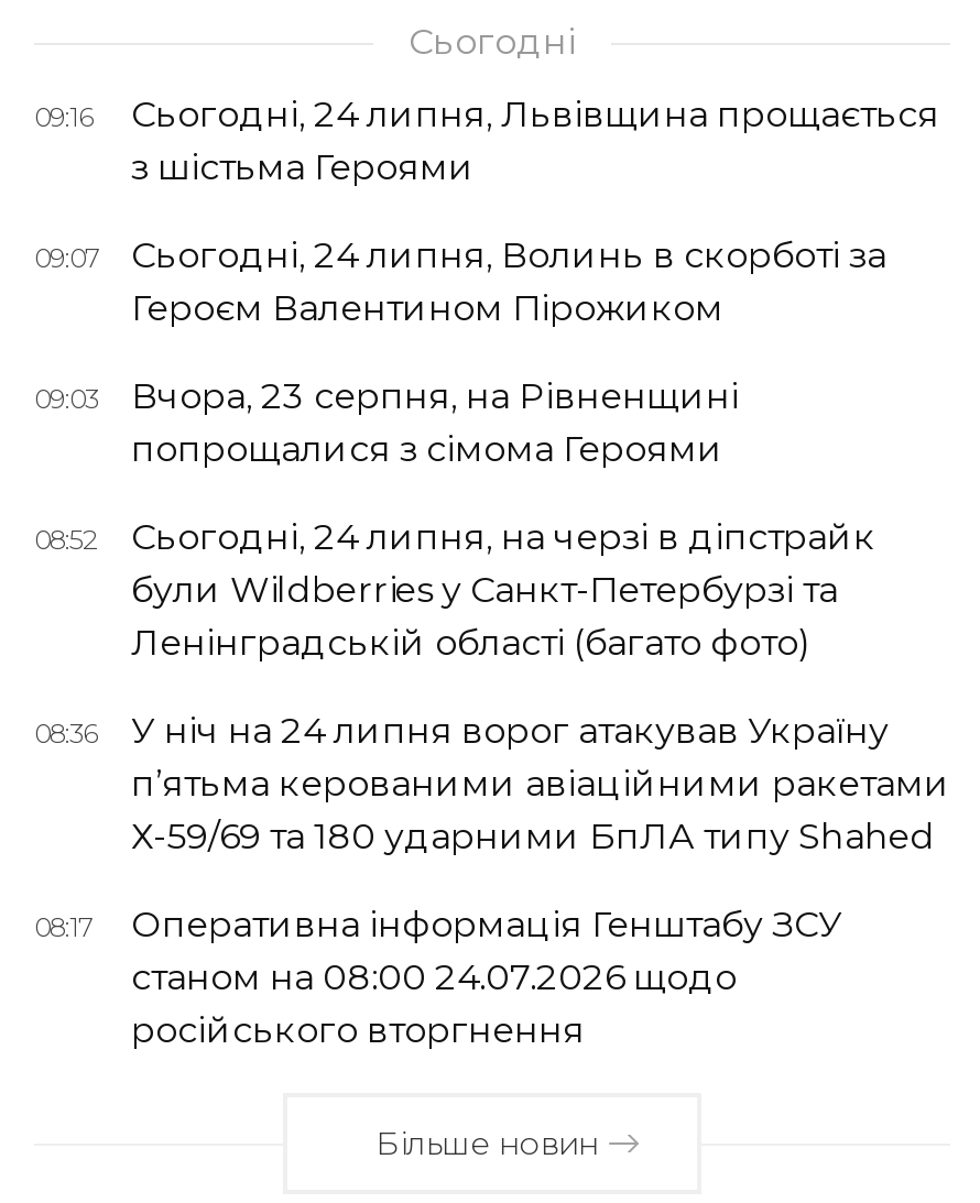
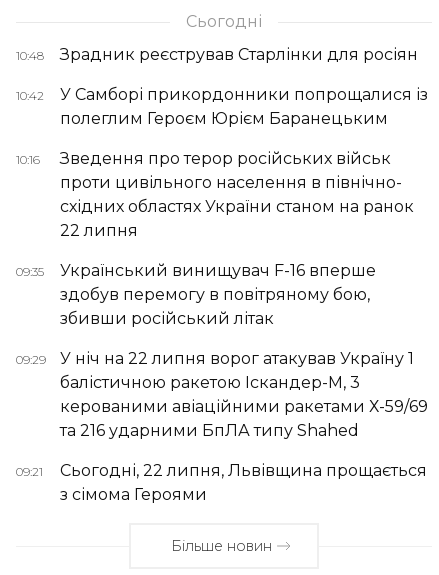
[34,94,939,189] 09:16 | Сьогодні, 24 липня, Львівщина прощається | з шістьма Героями -> [16,45,418,64] 10:48 | Зрадник реєстрував Старлінки для росіян
[34,235,886,330] 09:07 | Сьогодні, 24 липня, Волинь в скорботі за | Героєм Валентином Пірожиком -> [16,85,428,128] 10:42 | У Самборі прикордонники попрощалися із | полеглим Героєм Юрієм Баранецьким
[34,376,739,470] 09:03 | Вчора, 23 серпня, на Рівненщині | попрощалися з сімома Героями -> [16,149,414,240] 10:16 | Зведення про терор російських військ | проти цивільного населення в північно- | східних областях України станом на ранок | 22 липня
[34,517,875,664] 08:52 | Сьогодні, 24 липня, на черзі в діпстрайк | були Wildberries у Санкт-Петербурзі та | Ленінградській області (багато фото) -> [16,261,376,328] 09:35 | Український винищувач F-16 вперше | здобув перемогу в повітряному бою, | збивши російський літак
[34,710,950,858] 08:36 | У ніч на 24 липня ворог атакував Україну | п’ятьма керованими авіаційними ракетами | Х-59/69 та 180 ударними БпЛА типу Shahed -> [16,349,428,440] 09:29 | У ніч на 22 липня ворог атакував Україну 1 | балістичною ракетою Іскандер-М, 3 | керованими авіаційними ракетами Х-59/69 | та 216 ударними БпЛА типу Shahed
[34,904,842,1052] 08:17 | Оперативна інформація Генштабу ЗСУ | станом на 08:00 24.07.2026 щодо | російського вторгнення -> [16,461,427,504] 09:21 | Сьогодні, 22 липня, Львівщина прощається | з сімома Героями

